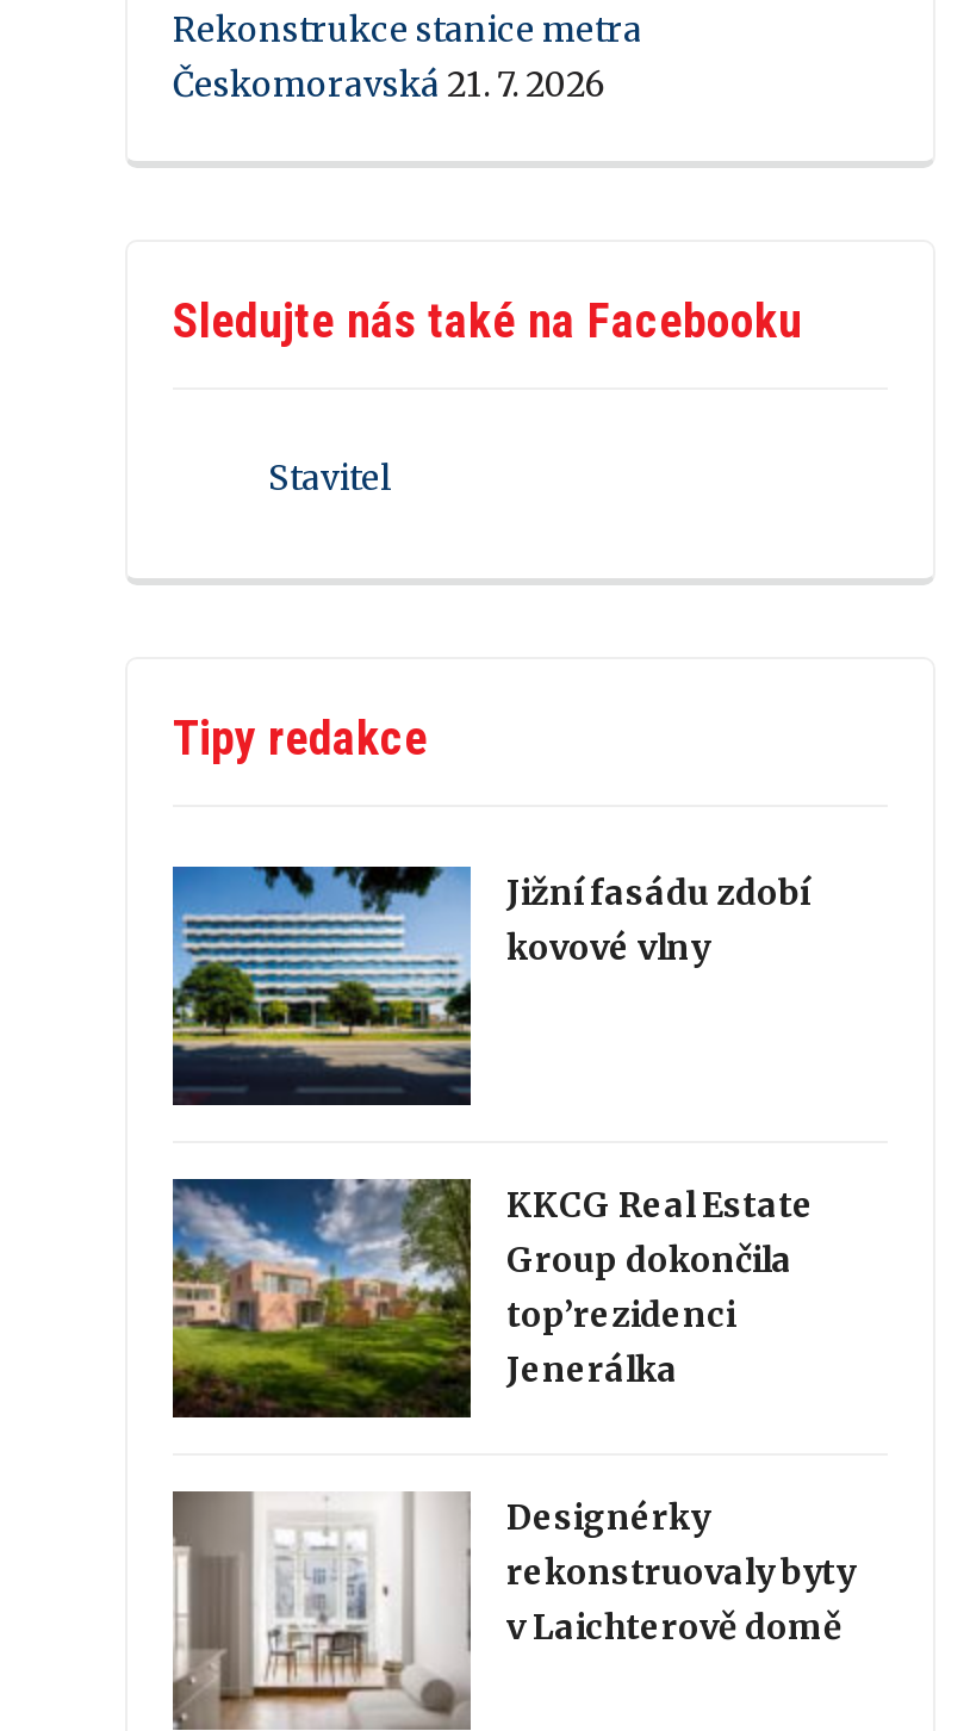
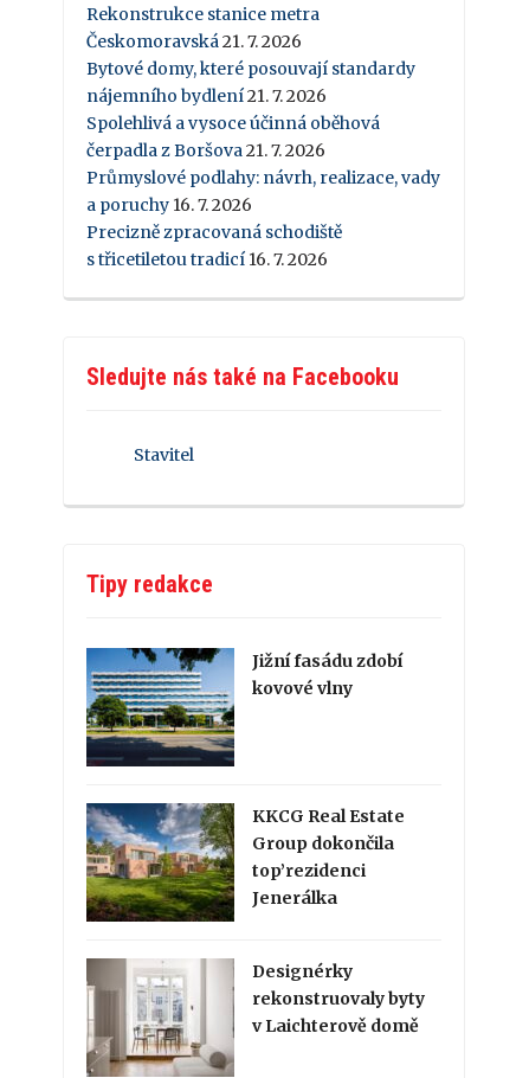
none -> [86,58,440,270] Bytové domy, které posouvají standardy | nájemního bydlení 21. 7. 2026 | Spolehlivá a vysoce účinná oběhová | čerpadla z Boršova 21. 7. 2026 | Průmyslové podlahy: návrh, realizace, vady | a poruchy 16. 7. 2026 | Precizně zpracovaná schodiště | s třicetiletou tradicí 16. 7. 2026

